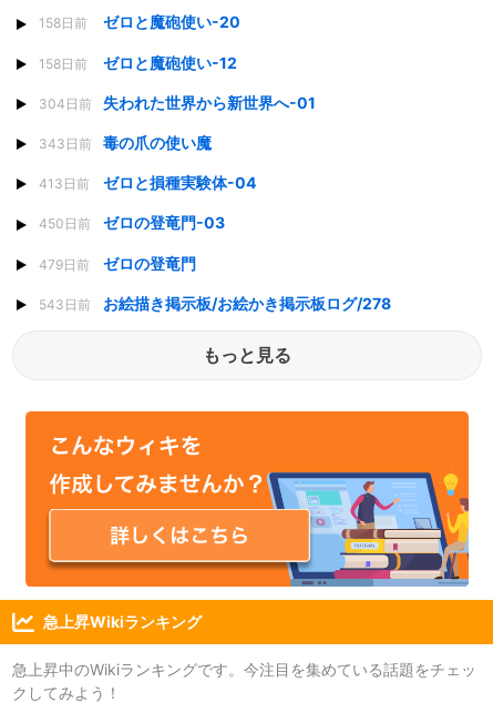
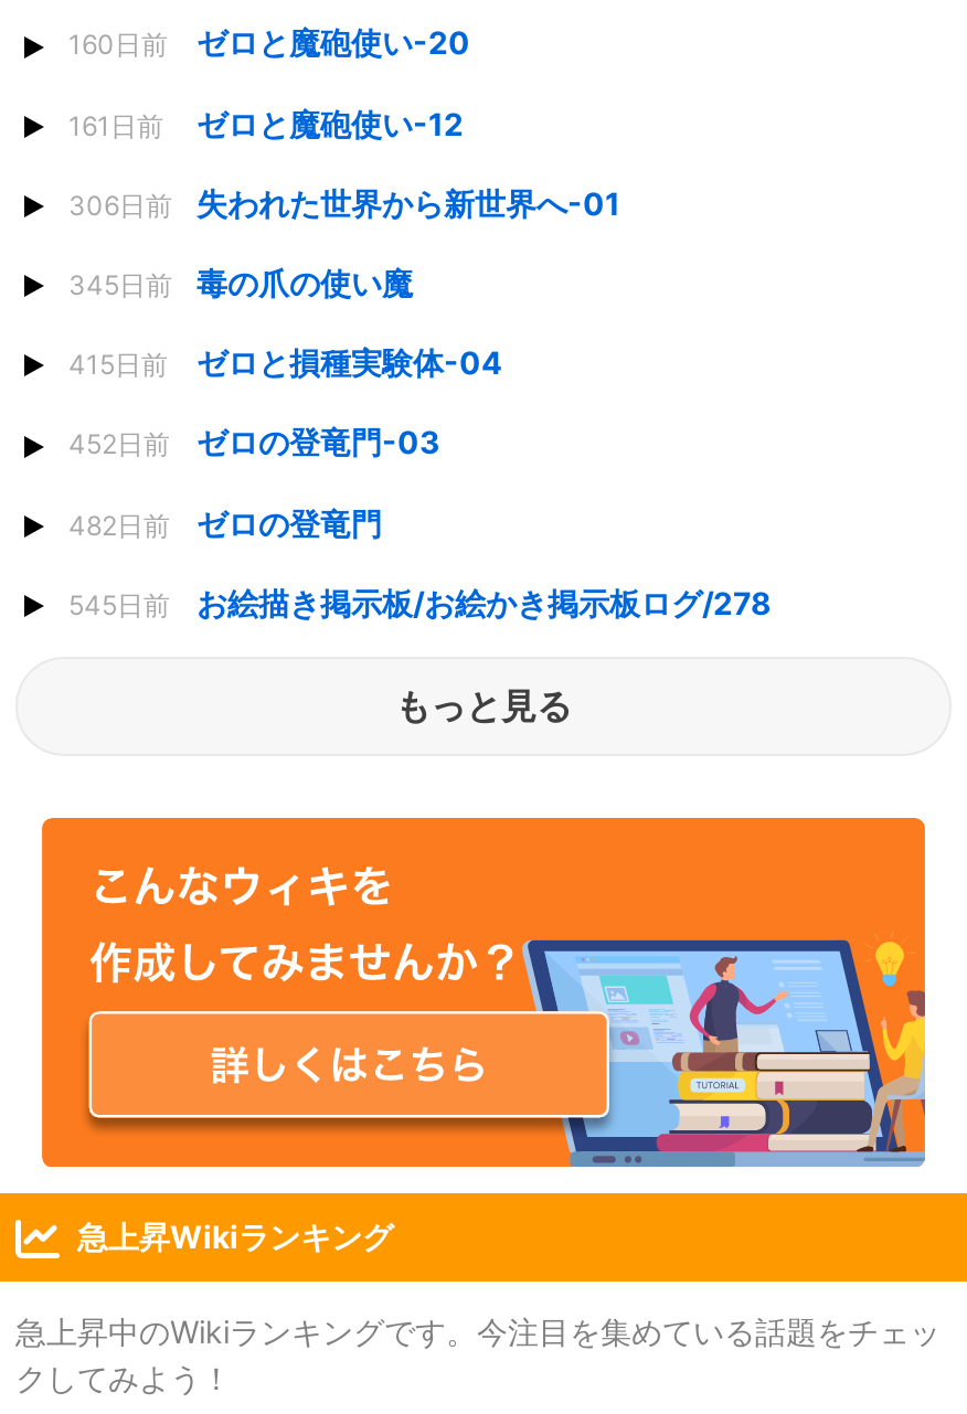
[39,13,240,31] 158日前 ゼロと魔砲使い-20 -> [68,24,470,62] 160日前 ゼロと魔砲使い-20
[39,53,237,72] 158日前 ゼロと魔砲使い-12 -> [68,104,464,142] 161日前 ゼロと魔砲使い-12
[39,93,316,112] 304日前 失われた世界から新世界へ-01 -> [68,184,620,221] 306日前 失われた世界から新世界へ-01
[39,133,212,152] 343日前 毒の爪の使い魔 -> [68,264,413,301] 345日前 毒の爪の使い魔
[39,173,256,192] 413日前 ゼロと損種実験体-04 -> [68,344,501,381] 415日前 ゼロと損種実験体-04
[39,213,225,232] 450日前 ゼロの登竜門-03 -> [68,423,439,461] 452日前 ゼロの登竜門-03
[39,253,196,272] 479日前 ゼロの登竜門 -> [68,503,382,541] 482日前 ゼロの登竜門
[39,294,391,312] 543日前 お絵描き掲示板/お絵かき掲示板ログ/278 -> [68,583,771,621] 545日前 お絵描き掲示板/お絵かき掲示板ログ/278

